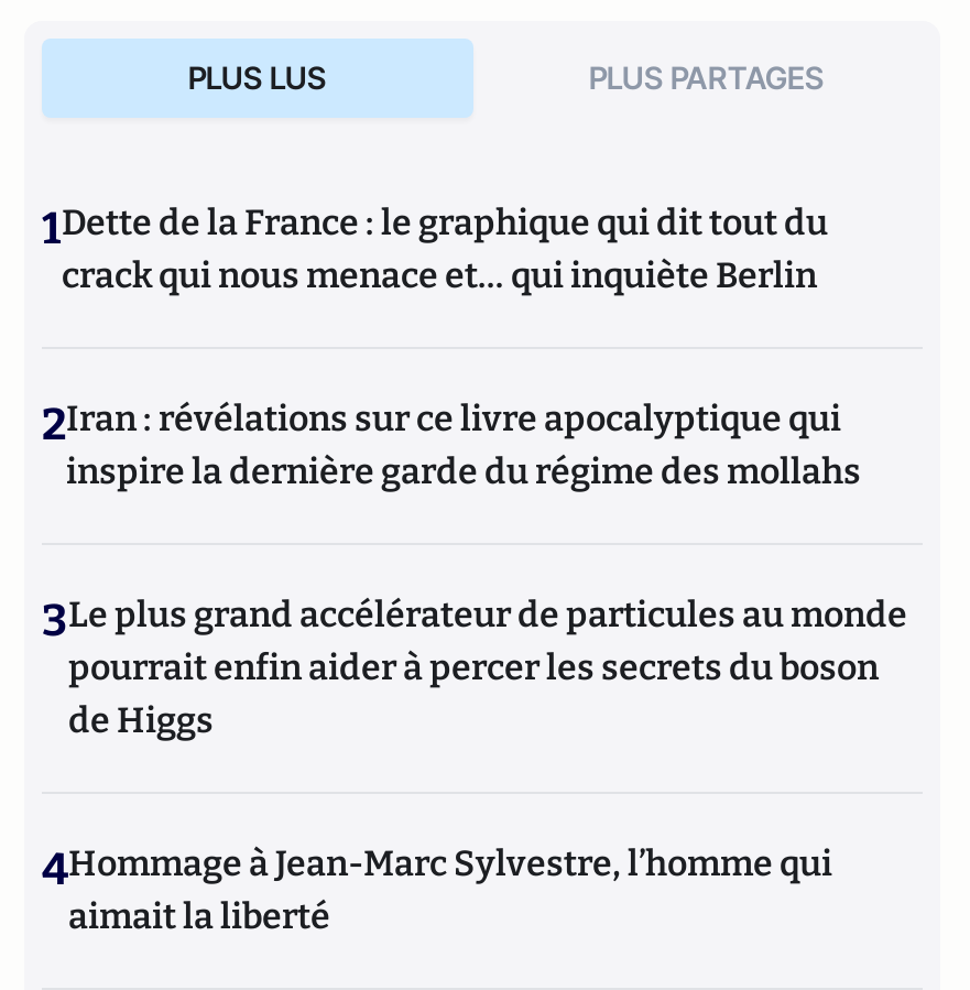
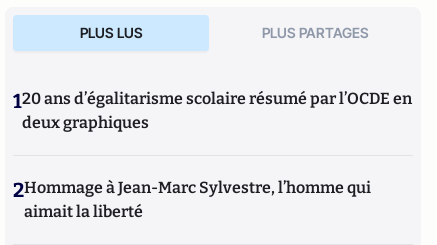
[42,201,907,895] 1Dette de la France : le graphique qui dit tout du | crack qui nous menace et… qui inquiète Berlin | 2Iran : révélations sur ce livre apocalyptique qui | inspire la dernière garde du régime des mollahs | 3Le plus grand accélérateur de particules au monde | pourrait enfin aider à percer les secrets du boson | de Higgs | 4Hommage à Jean-Marc Sylvestre, l’homme qui -> [13,89,412,202] 120 ans d’égalitarisme scolaire résumé par l’OCDE en | deux graphiques | 2Hommage à Jean-Marc Sylvestre, l’homme qui

